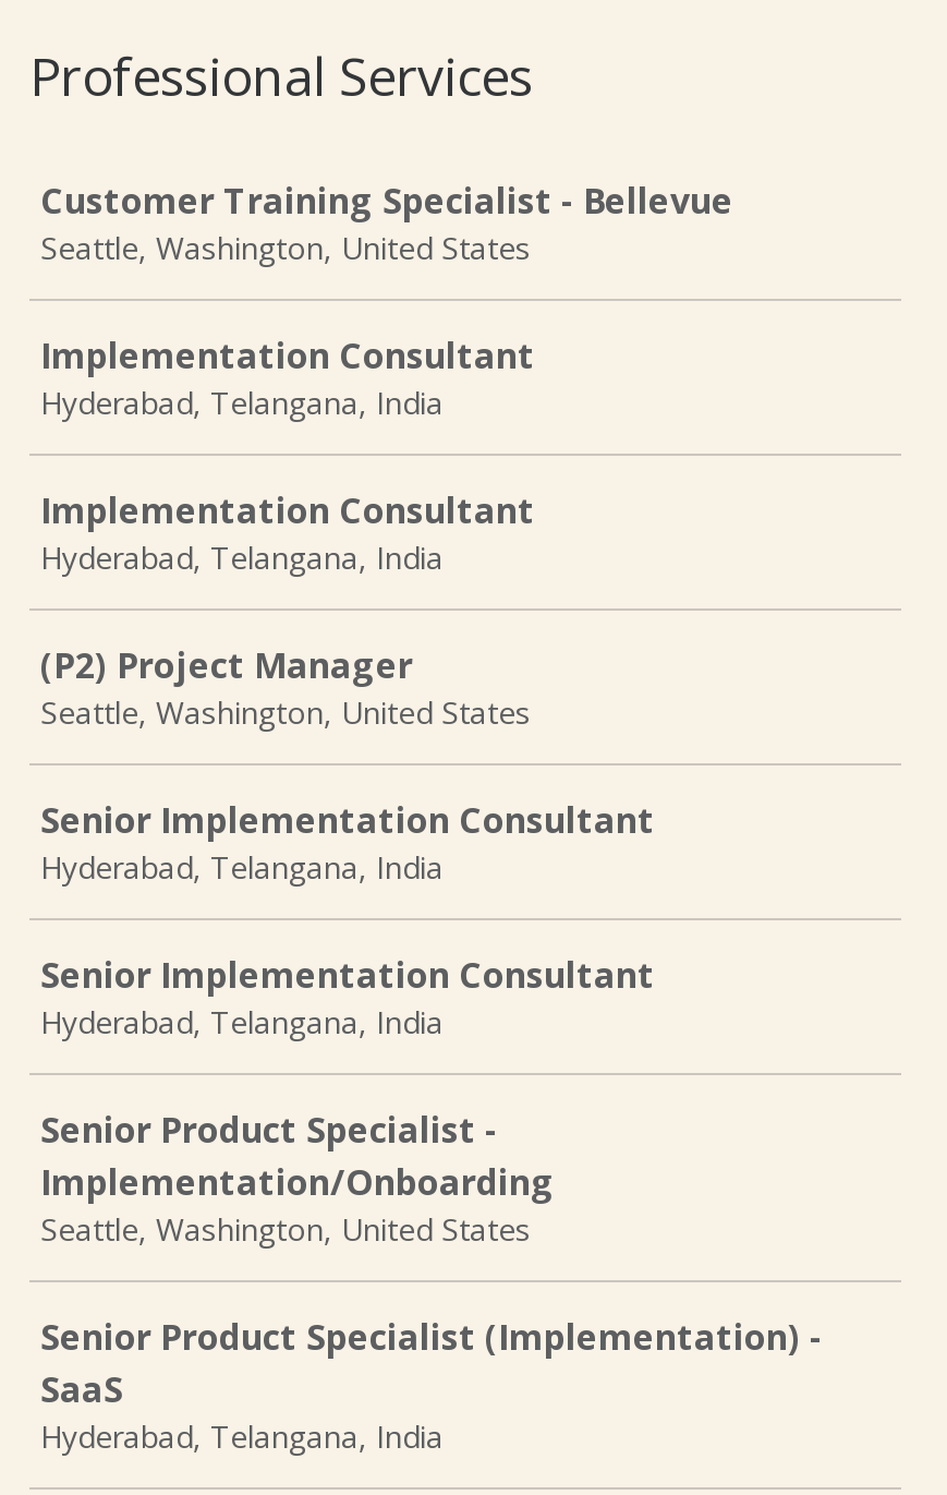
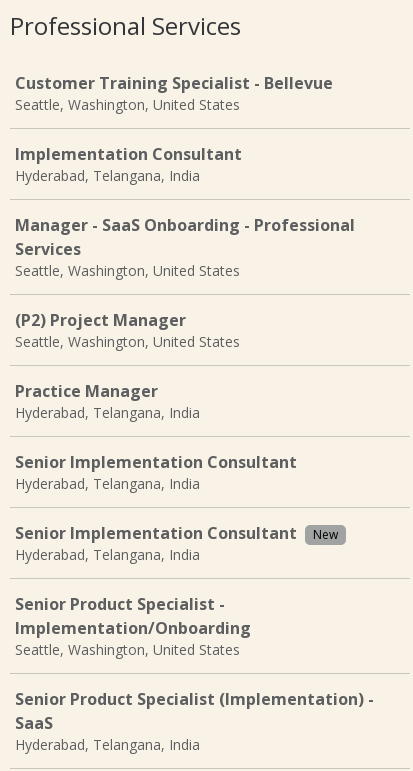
[40,486,535,578] Implementation Consultant | Hyderabad, Telangana, India -> [15,214,355,280] Manager - SaaS Onboarding - Professional | Services | Seattle, Washington, United States
none -> [15,380,200,422] Practice Manager | Hyderabad, Telangana, India
none -> [313,526,338,543] New

